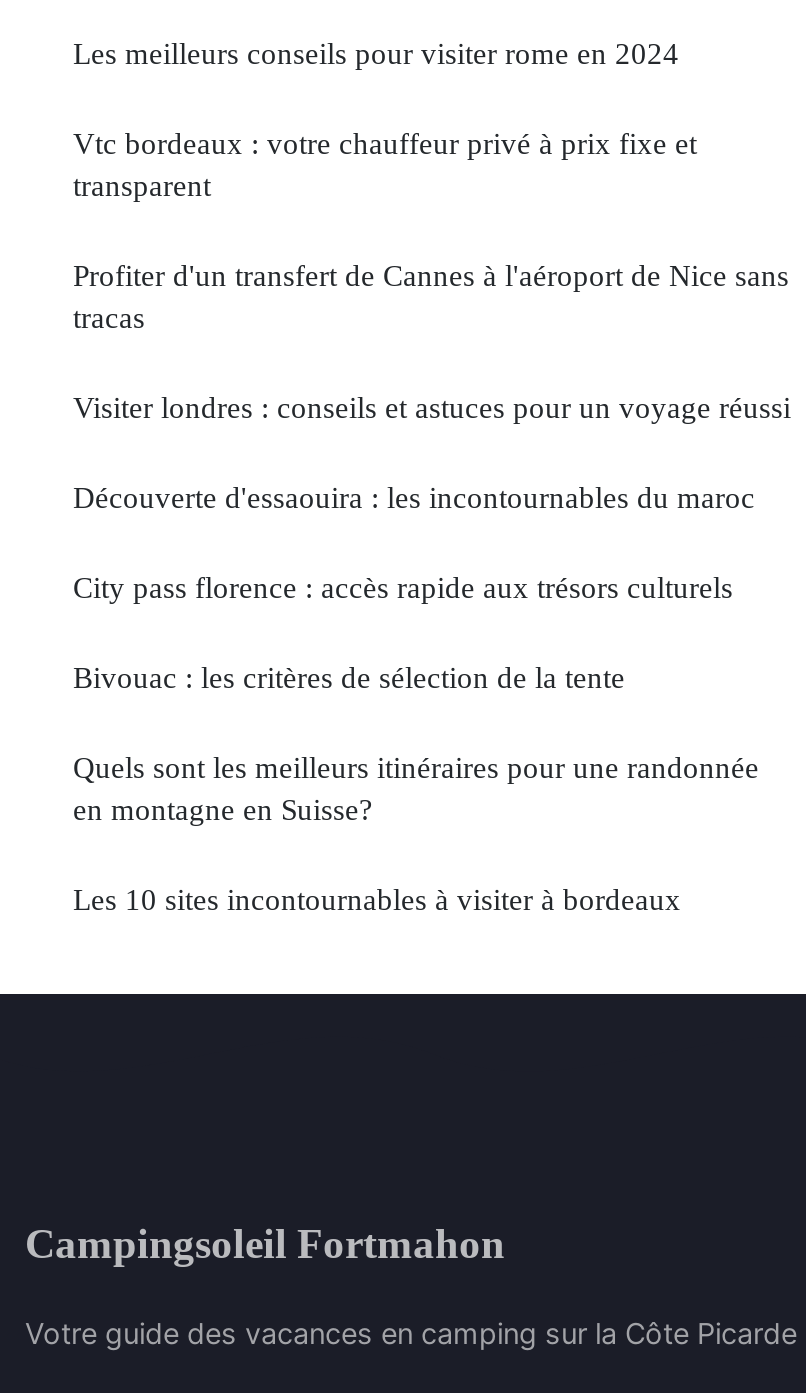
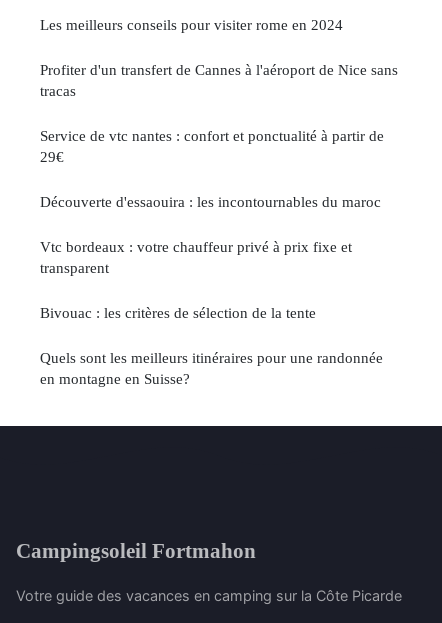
moved [73,126,697,202] -> [40,238,352,276]: Vtc bordeaux : votre chauffeur privé à prix fixe et | transparent
[73,390,791,424] Visiter londres : conseils et astuces pour un voyage réussi -> [40,127,384,165] Service de vtc nantes : confort et ponctualité à partir de | 29€
[73,570,733,604] City pass florence : accès rapide aux trésors culturels -> none
[73,882,681,916] Les 10 sites incontournables à visiter à bordeaux -> none

